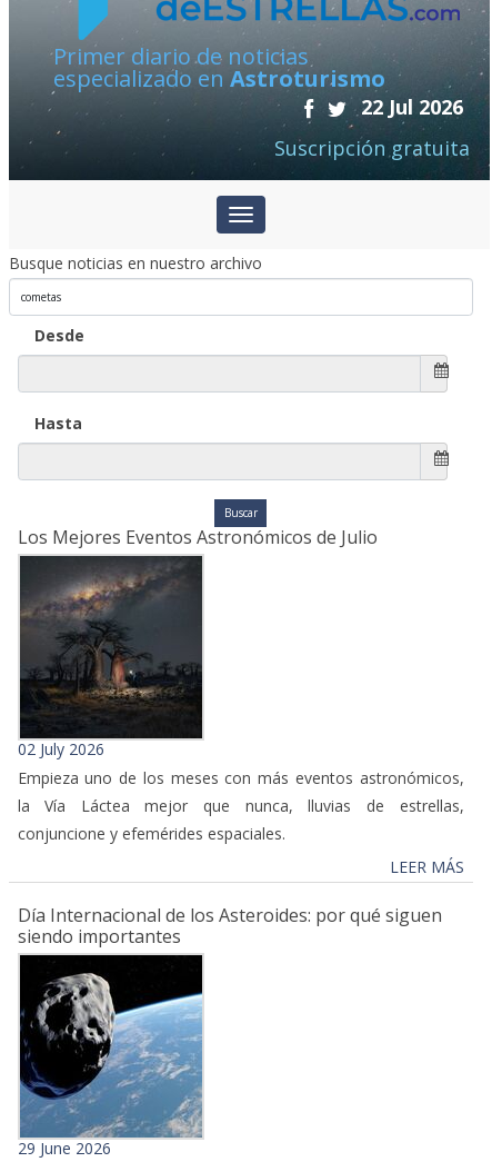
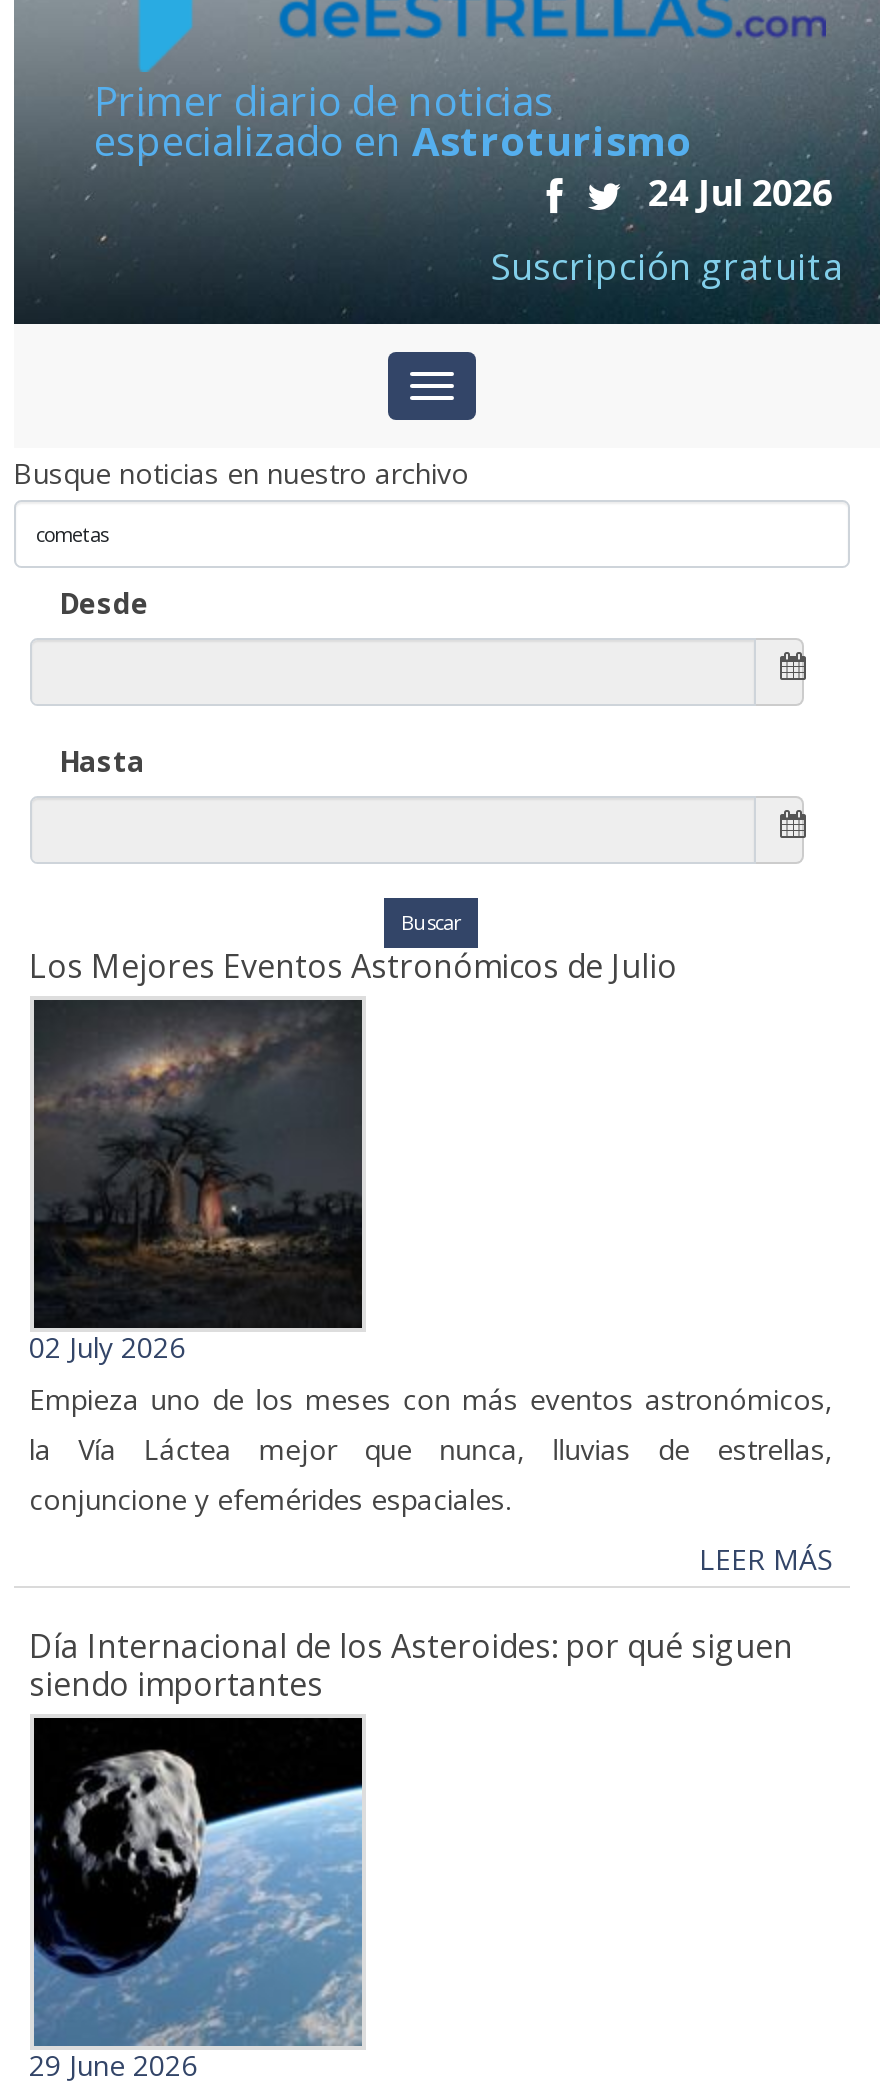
[361,93,463,120] 22 Jul 2026 -> [648,168,832,216] 24 Jul 2026

